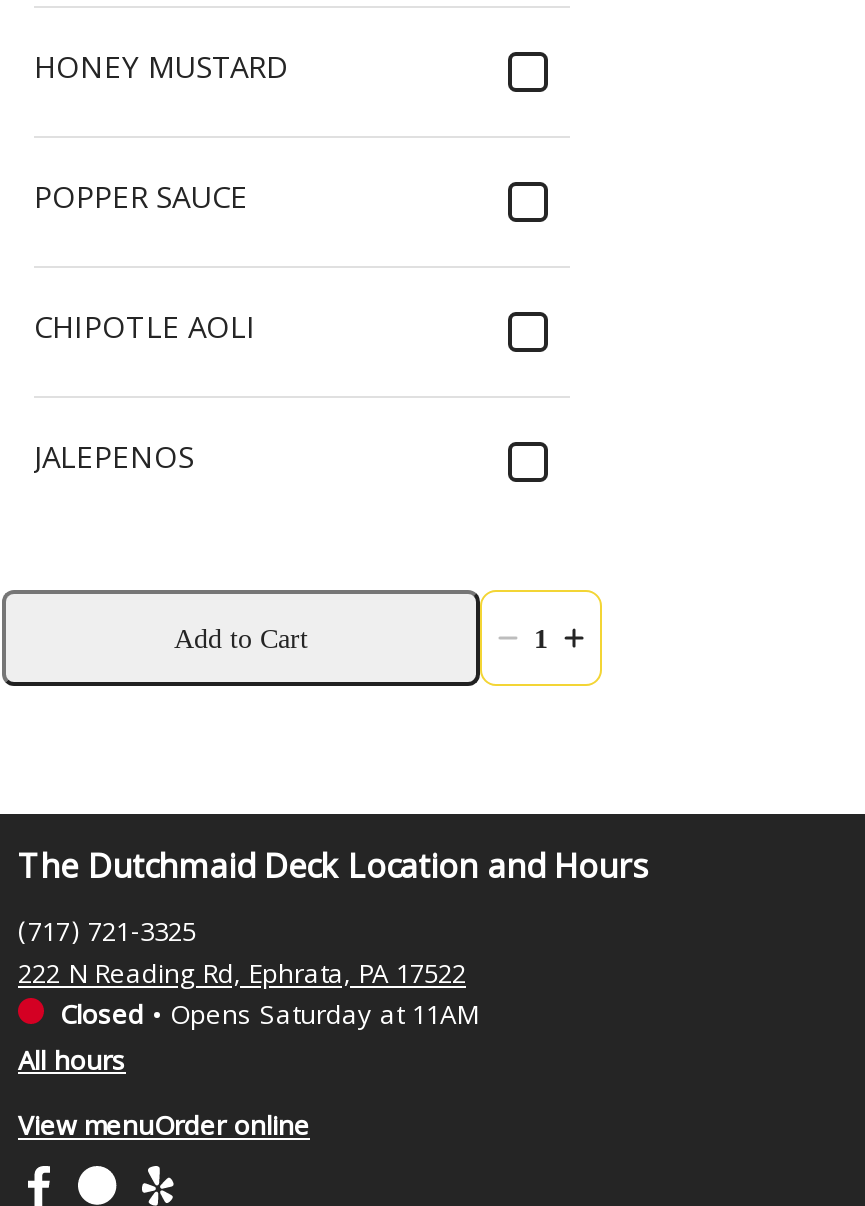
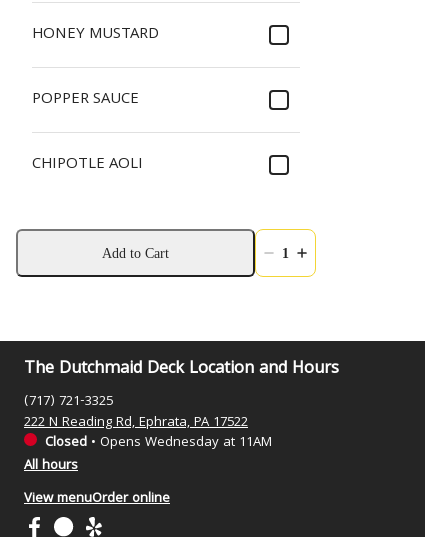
[34,436,194,488] JALEPENOS -> none
[60,996,478,1040] Closed • Opens Saturday at 11AM -> [45,432,272,454] Closed • Opens Wednesday at 11AM

